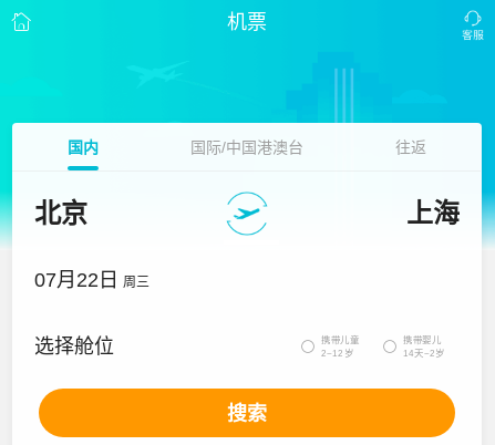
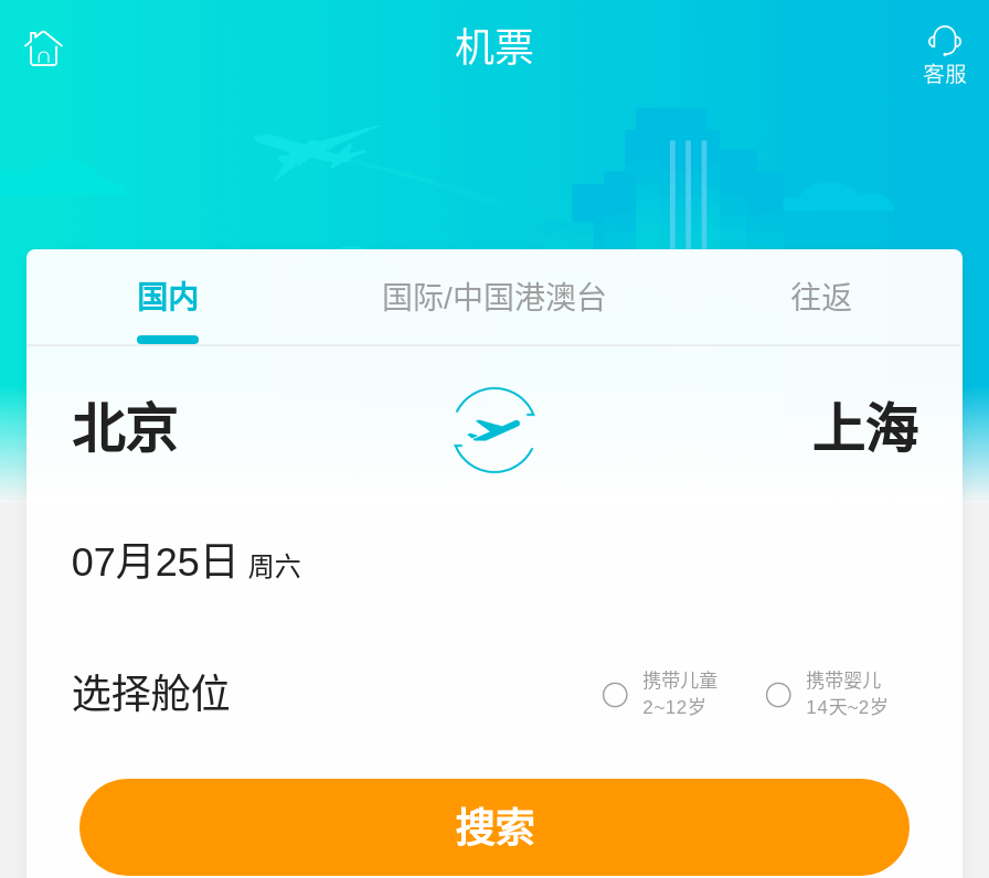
[35,269,150,291] 07月22日 周三 -> [71,540,301,585] 07月25日 周六

